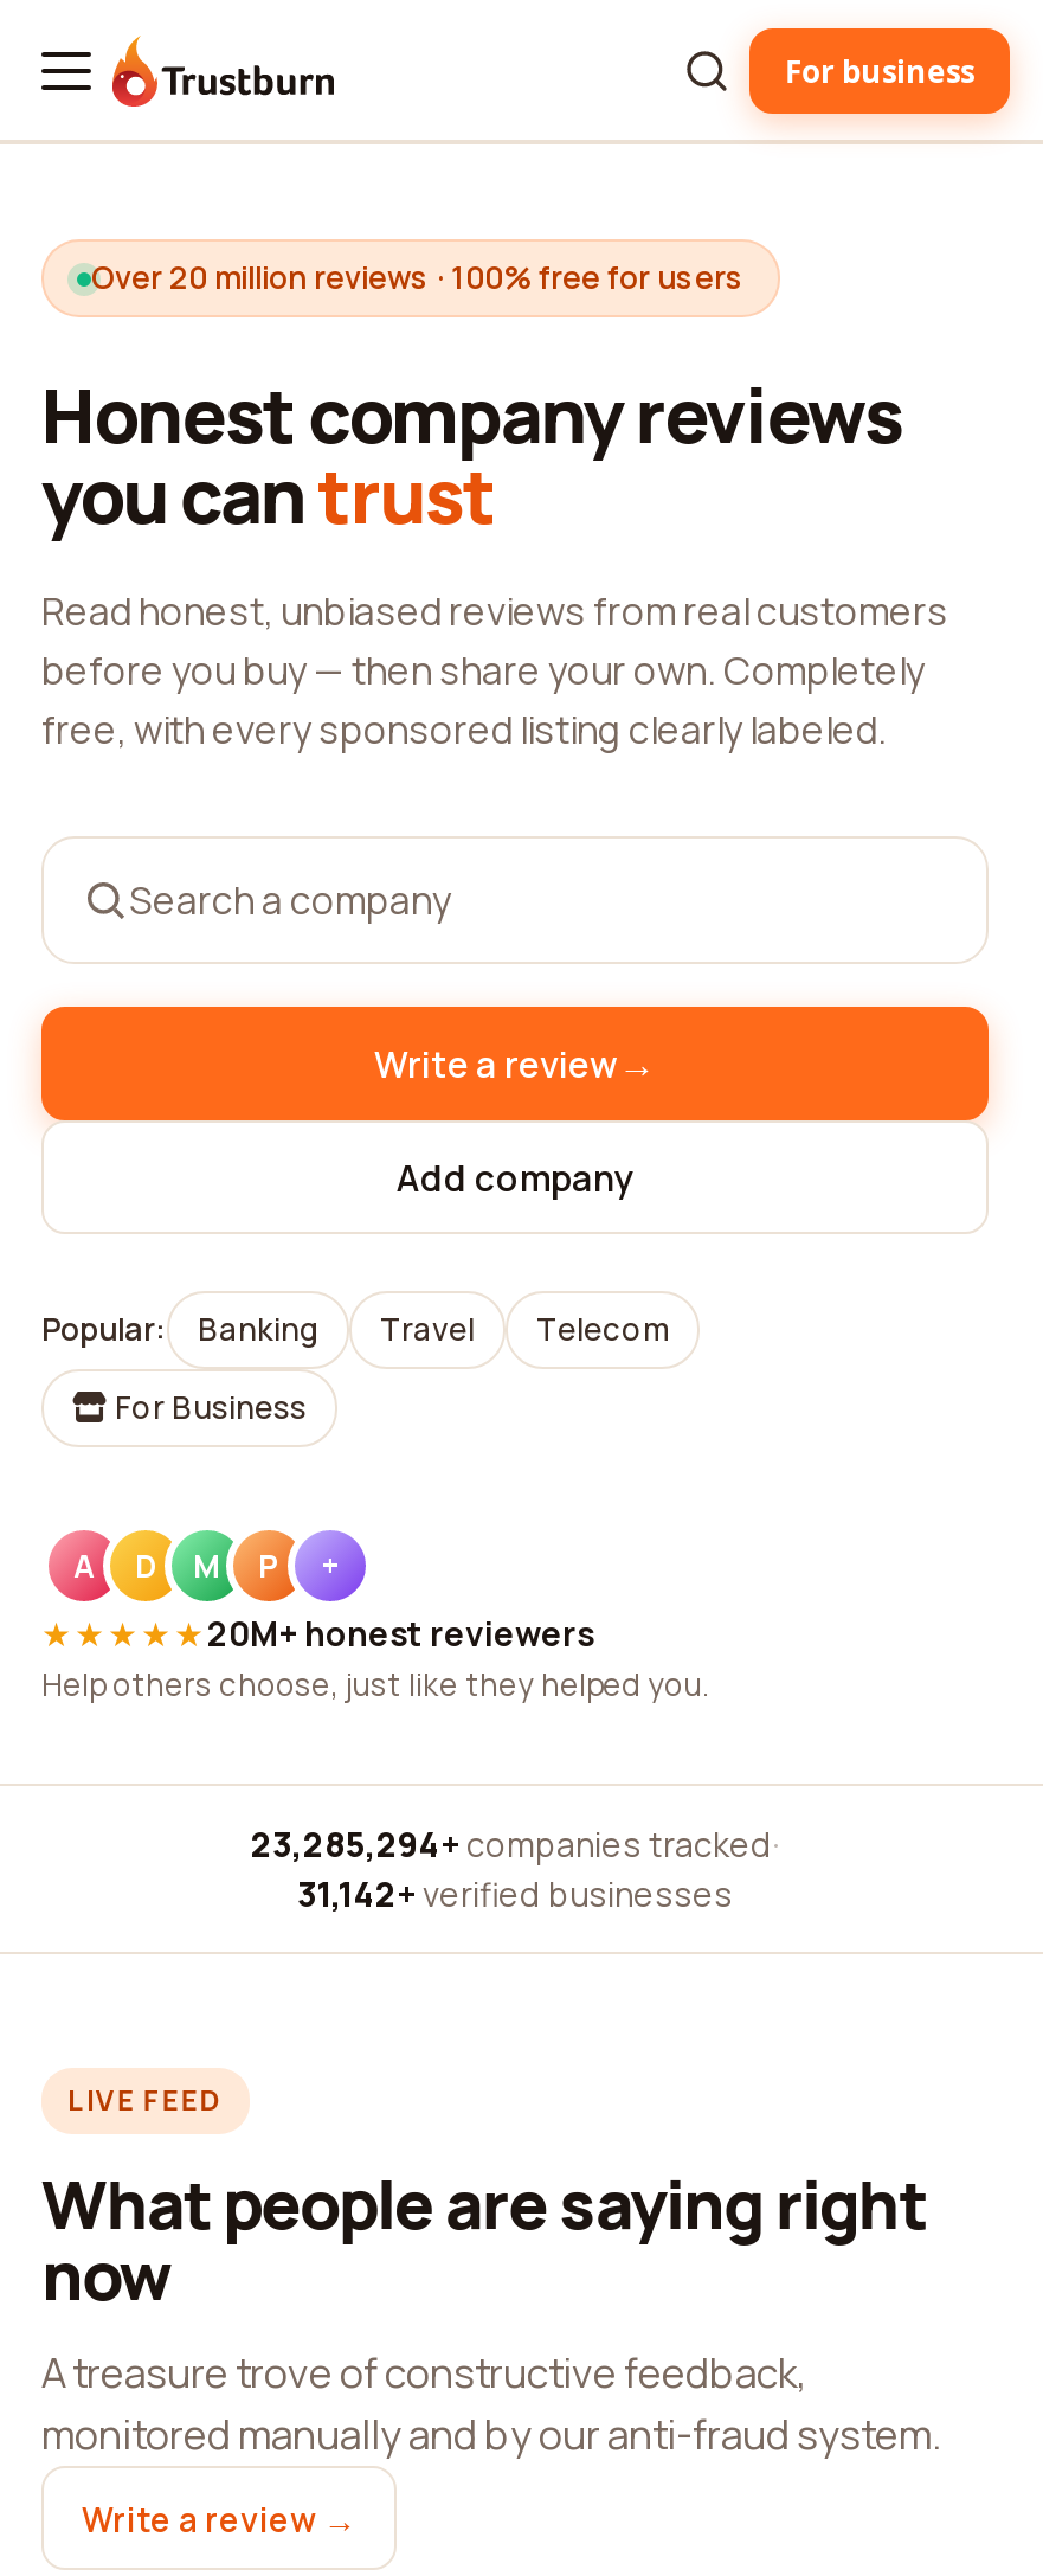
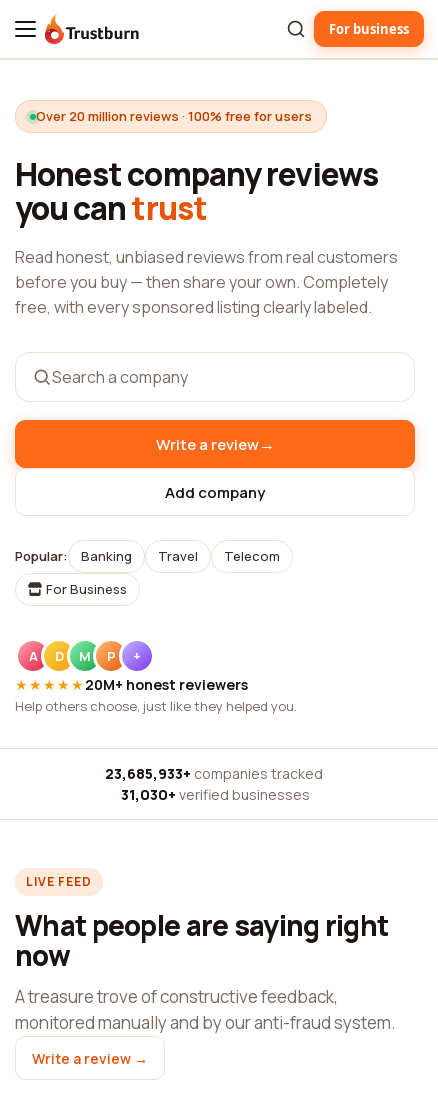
[251,1822,779,1867] 23,285,294+ companies tracked · -> [104,764,325,783] 23,685,933+ companies tracked ·
[297,1871,733,1916] 31,142+ verified businesses -> [120,785,309,804] 31,030+ verified businesses

